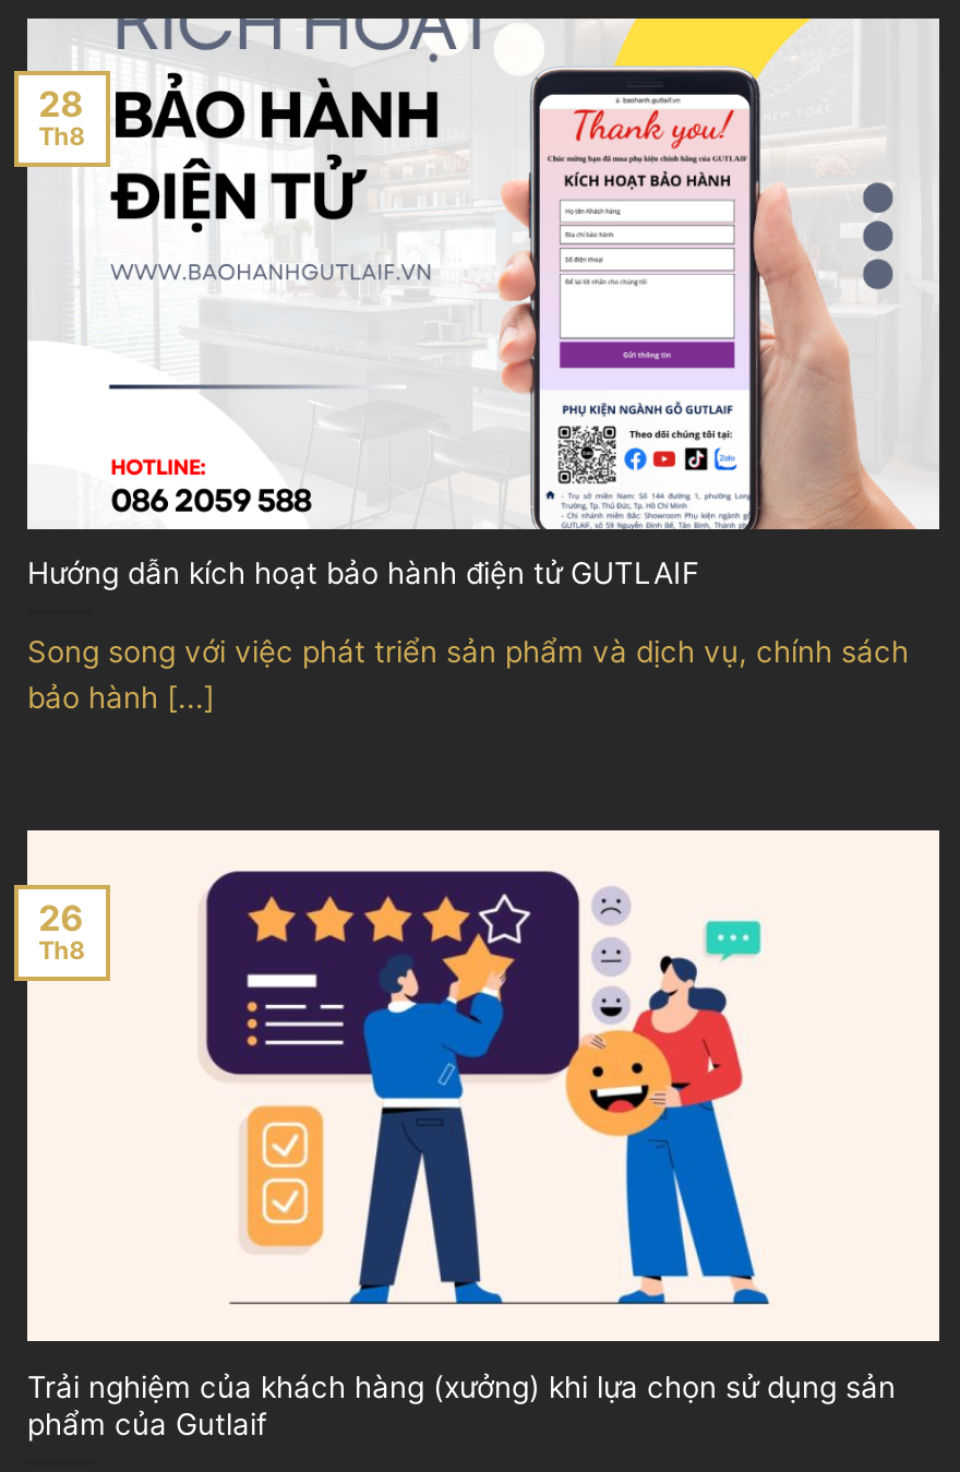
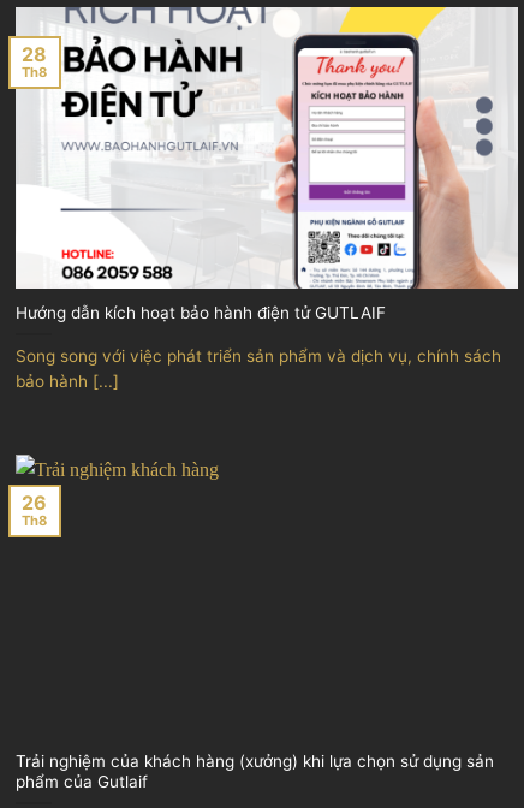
[25,828,941,1343] [image] -> none

